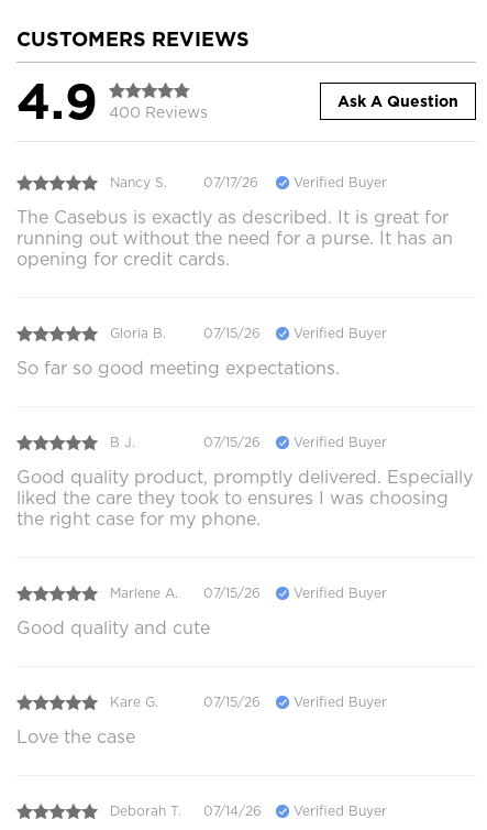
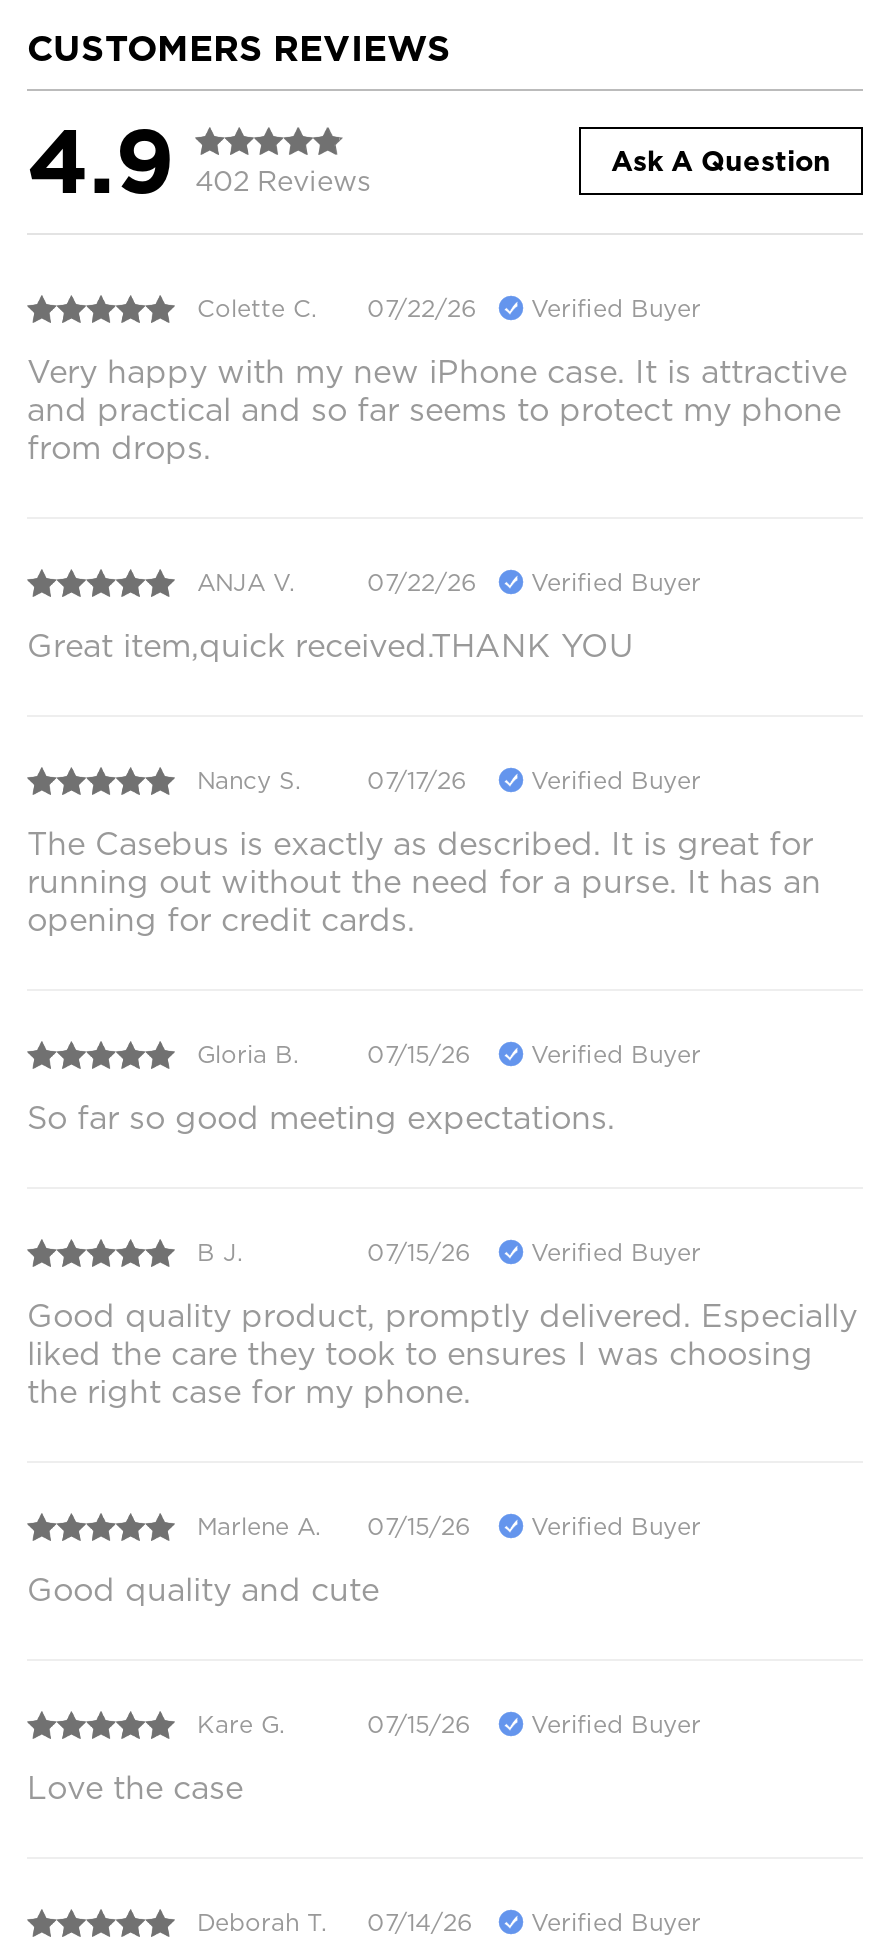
[16,71,208,131] 4.9 400 Reviews -> [27,106,371,214] 4.9 402 Reviews
none -> [27,293,847,466] Colette C. | 07/22/26 | Verified Buyer | Very happy with my new iPhone case. It is attractive | and practical and so far seems to protect my phone | from drops.
none -> [27,567,701,664] ANJA V. | 07/22/26 | Verified Buyer | Great item,quick received.THANK YOU

